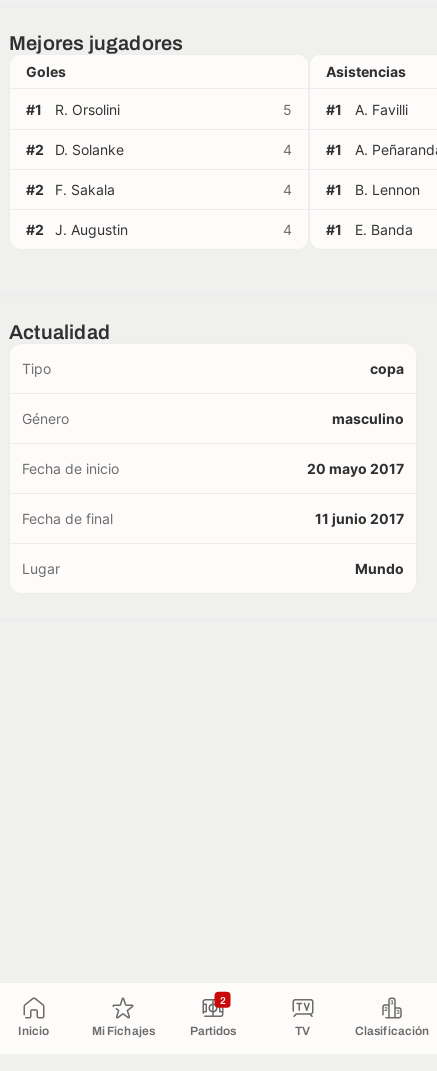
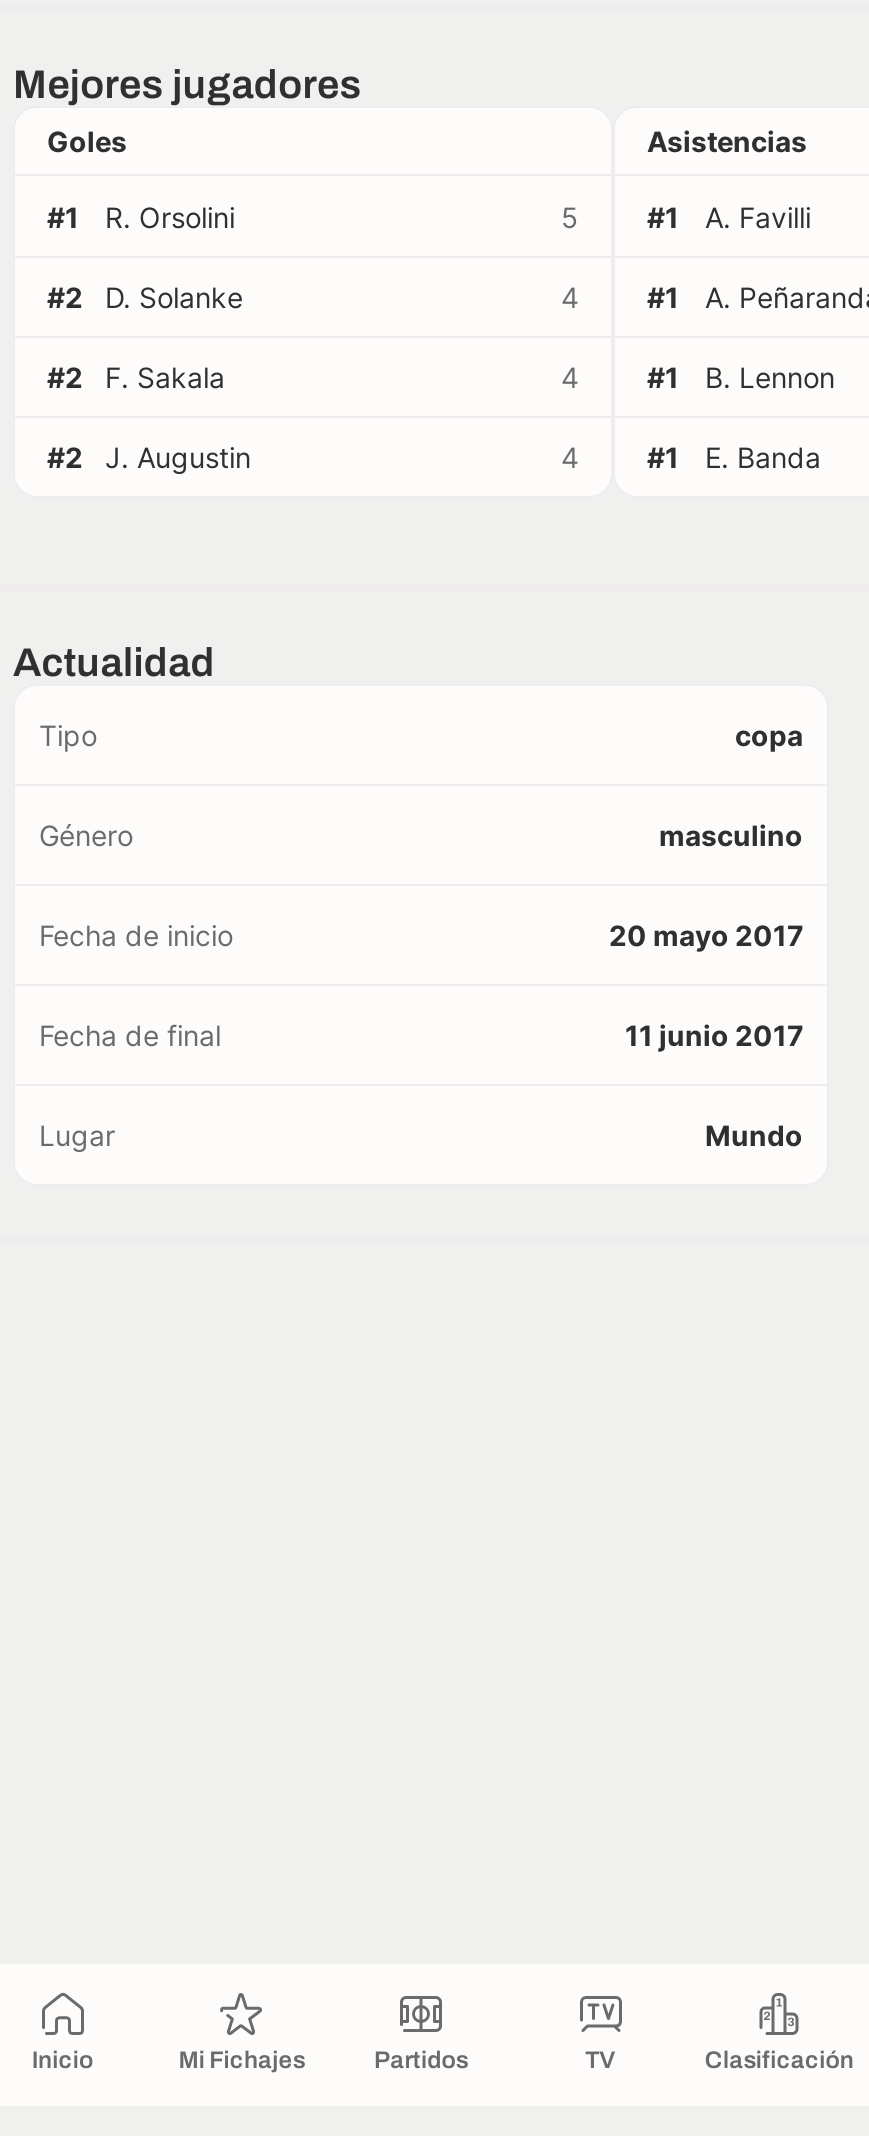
[219,994,226,1005] 2 -> none

